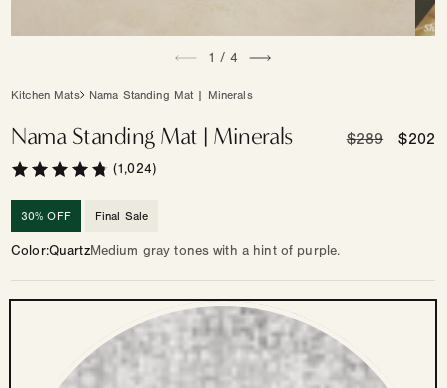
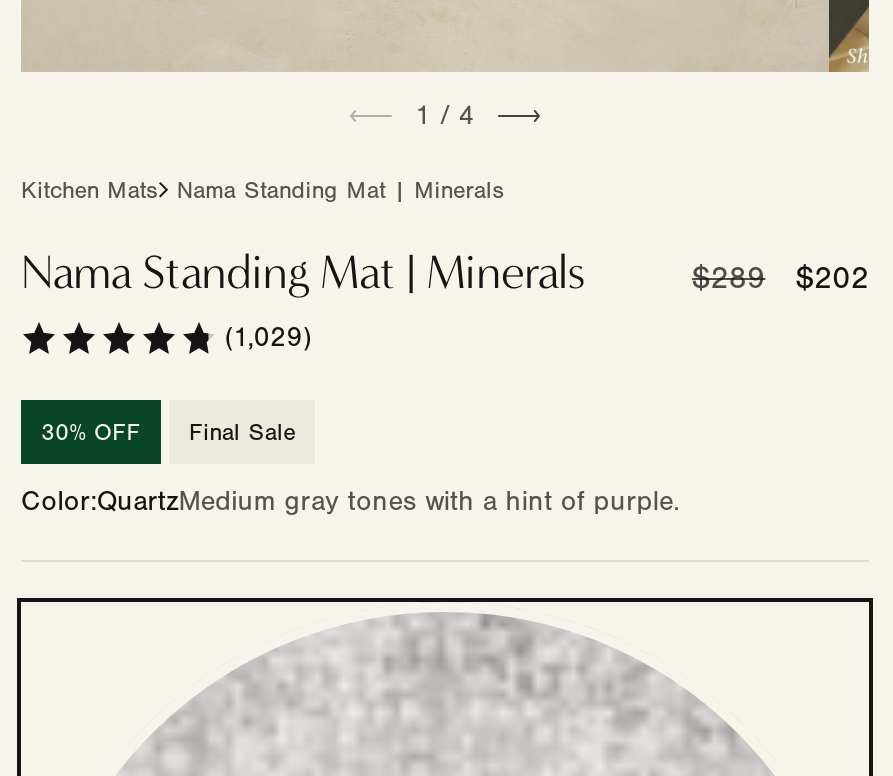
[113,161,156,177] (1,024) -> [225,323,311,355] (1,029)

